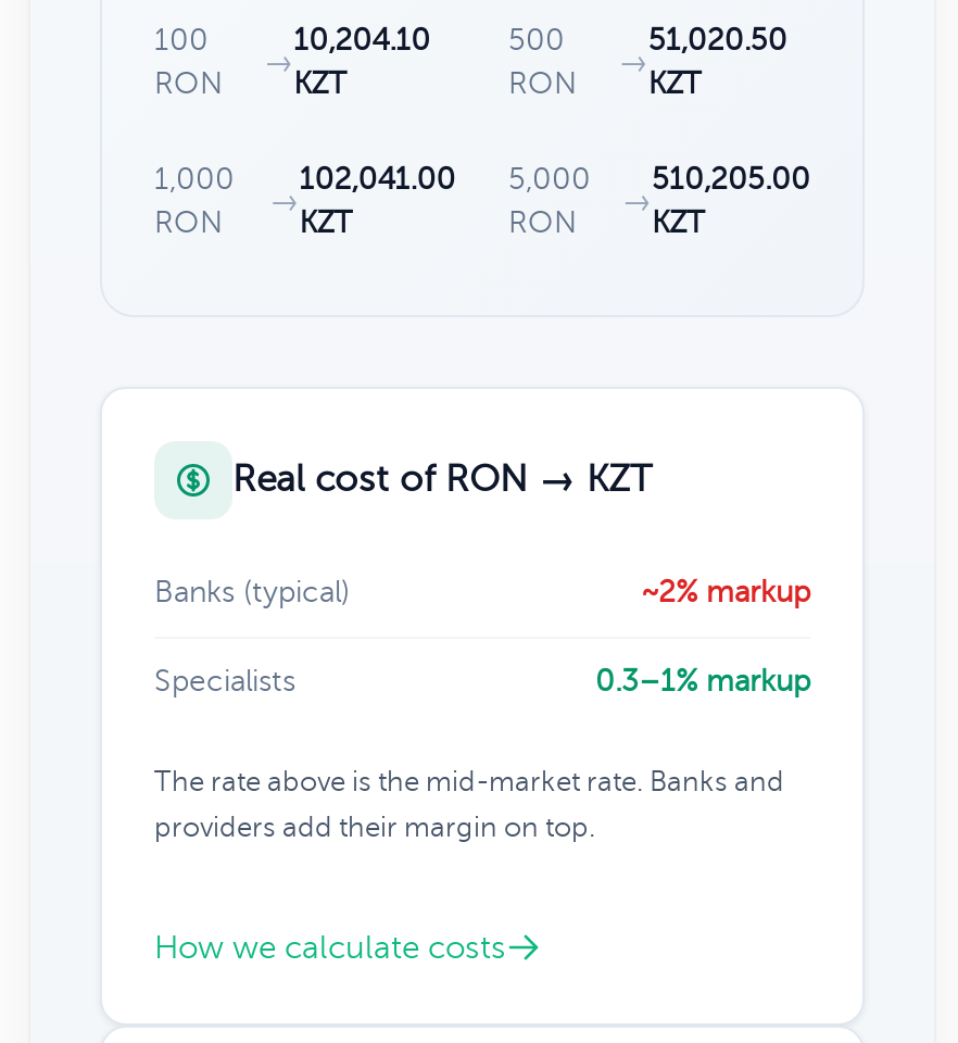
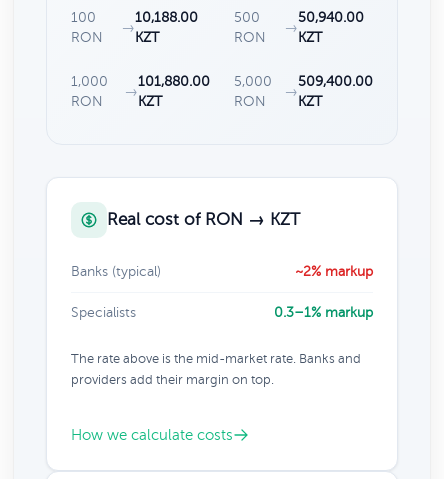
[294,23,431,56] 10,204.10 -> [135,10,198,25] 10,188.00
[648,23,787,56] 51,020.50 -> [298,10,364,25] 50,940.00
[299,162,456,195] 102,041.00 -> [138,74,210,89] 101,880.00
[652,162,810,195] 510,205.00 -> [298,74,373,89] 509,400.00

